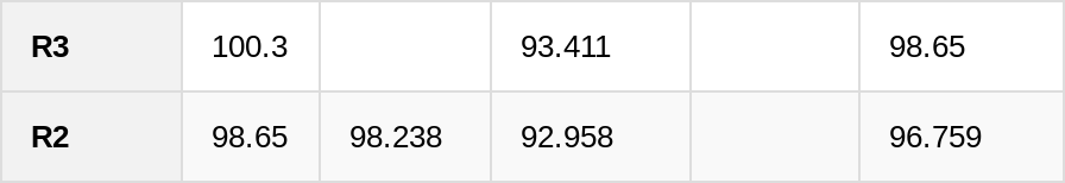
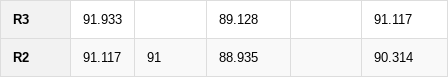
[212,29,288,64] 100.3 -> [83,12,122,27] 91.933
[521,29,611,64] 93.411 -> [219,12,258,27] 89.128
[889,29,965,64] 98.65 -> [374,12,412,27] 91.117
[212,119,288,154] 98.65 -> [83,50,121,65] 91.117
[349,119,442,154] 98.238 -> [147,50,161,65] 91
[521,119,613,154] 92.958 -> [219,50,258,65] 88.935
[889,119,982,154] 96.759 -> [374,50,413,65] 90.314

